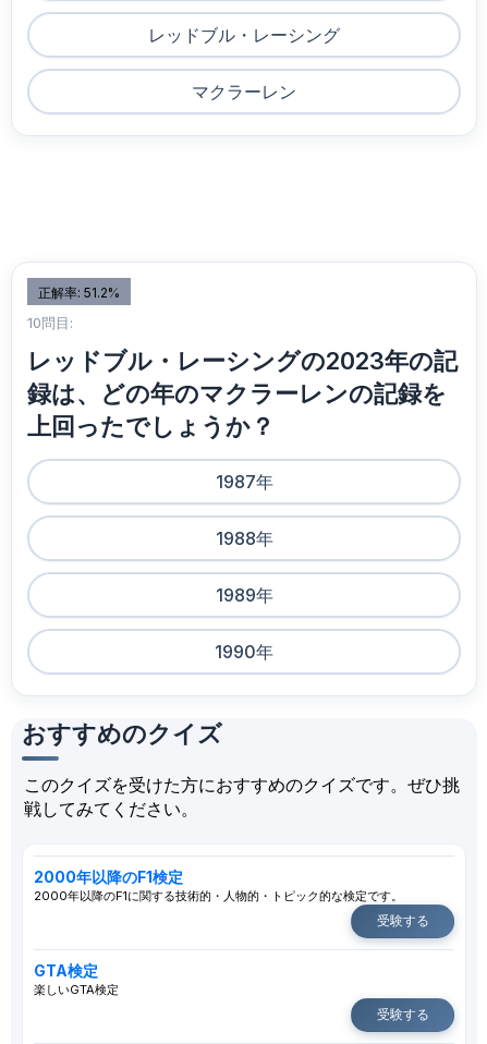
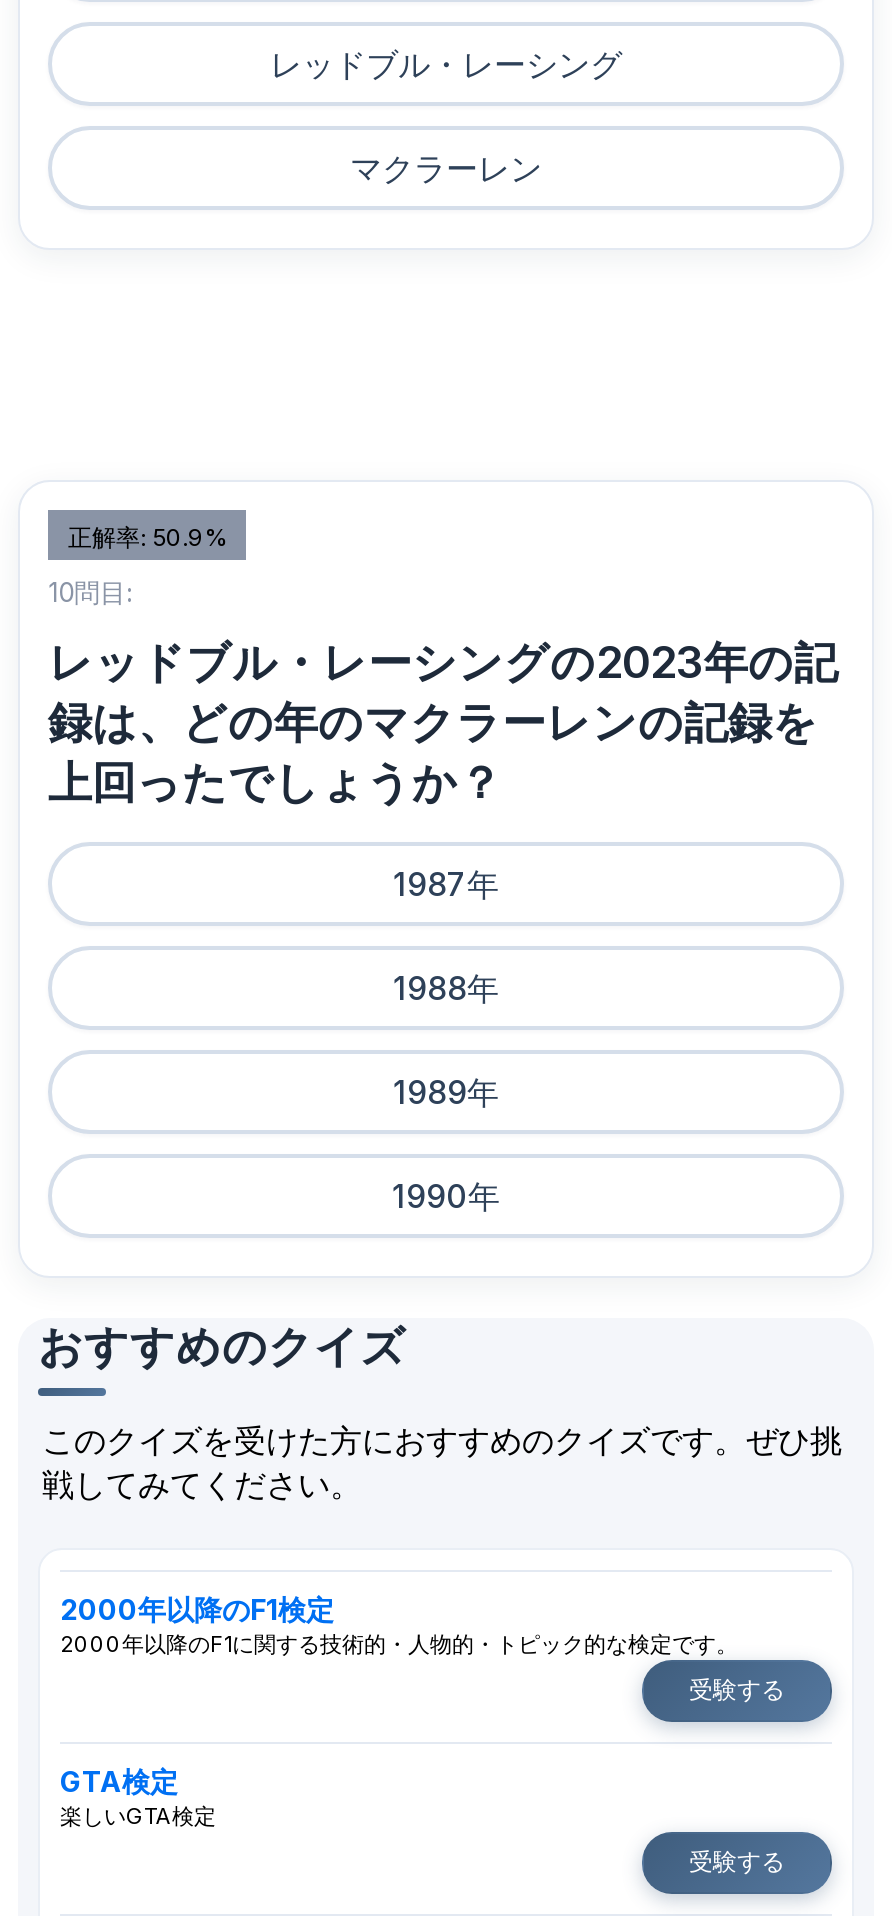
[38,284,120,301] 正解率: 51.2% -> [68,522,226,552] 正解率: 50.9%

